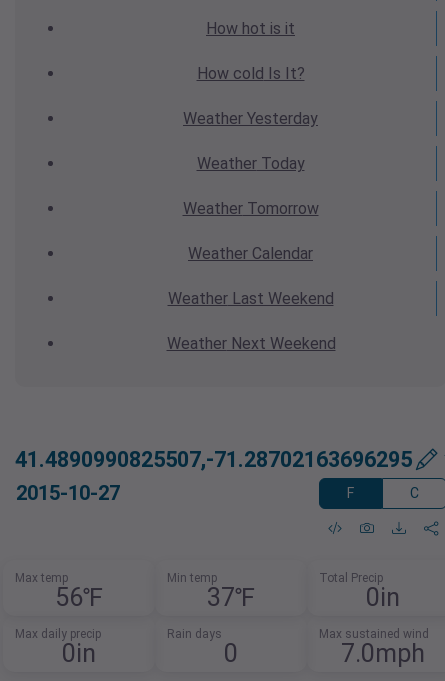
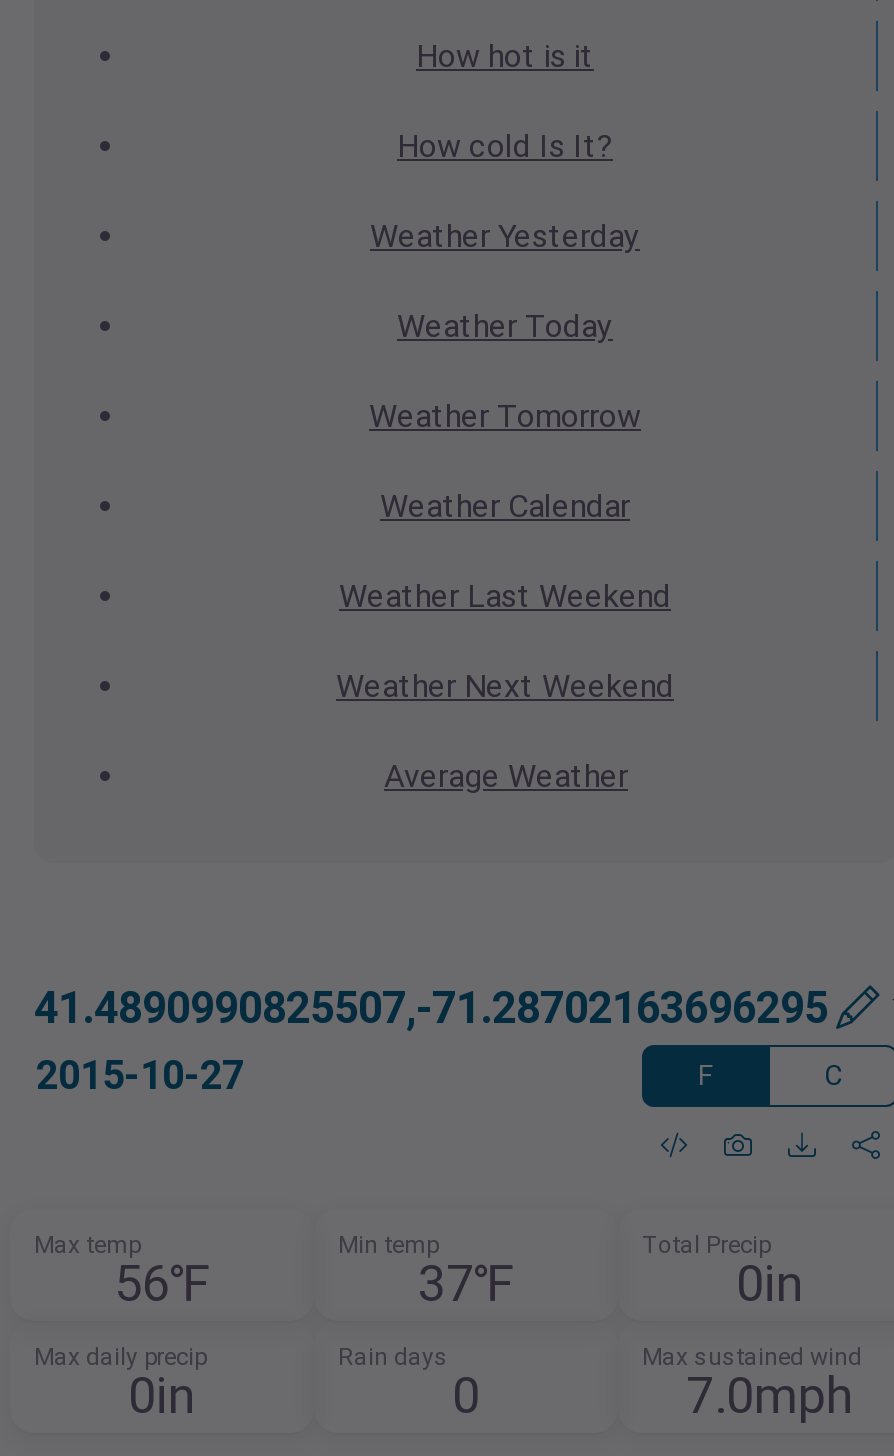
none -> [384,757,628,795] Average Weather

